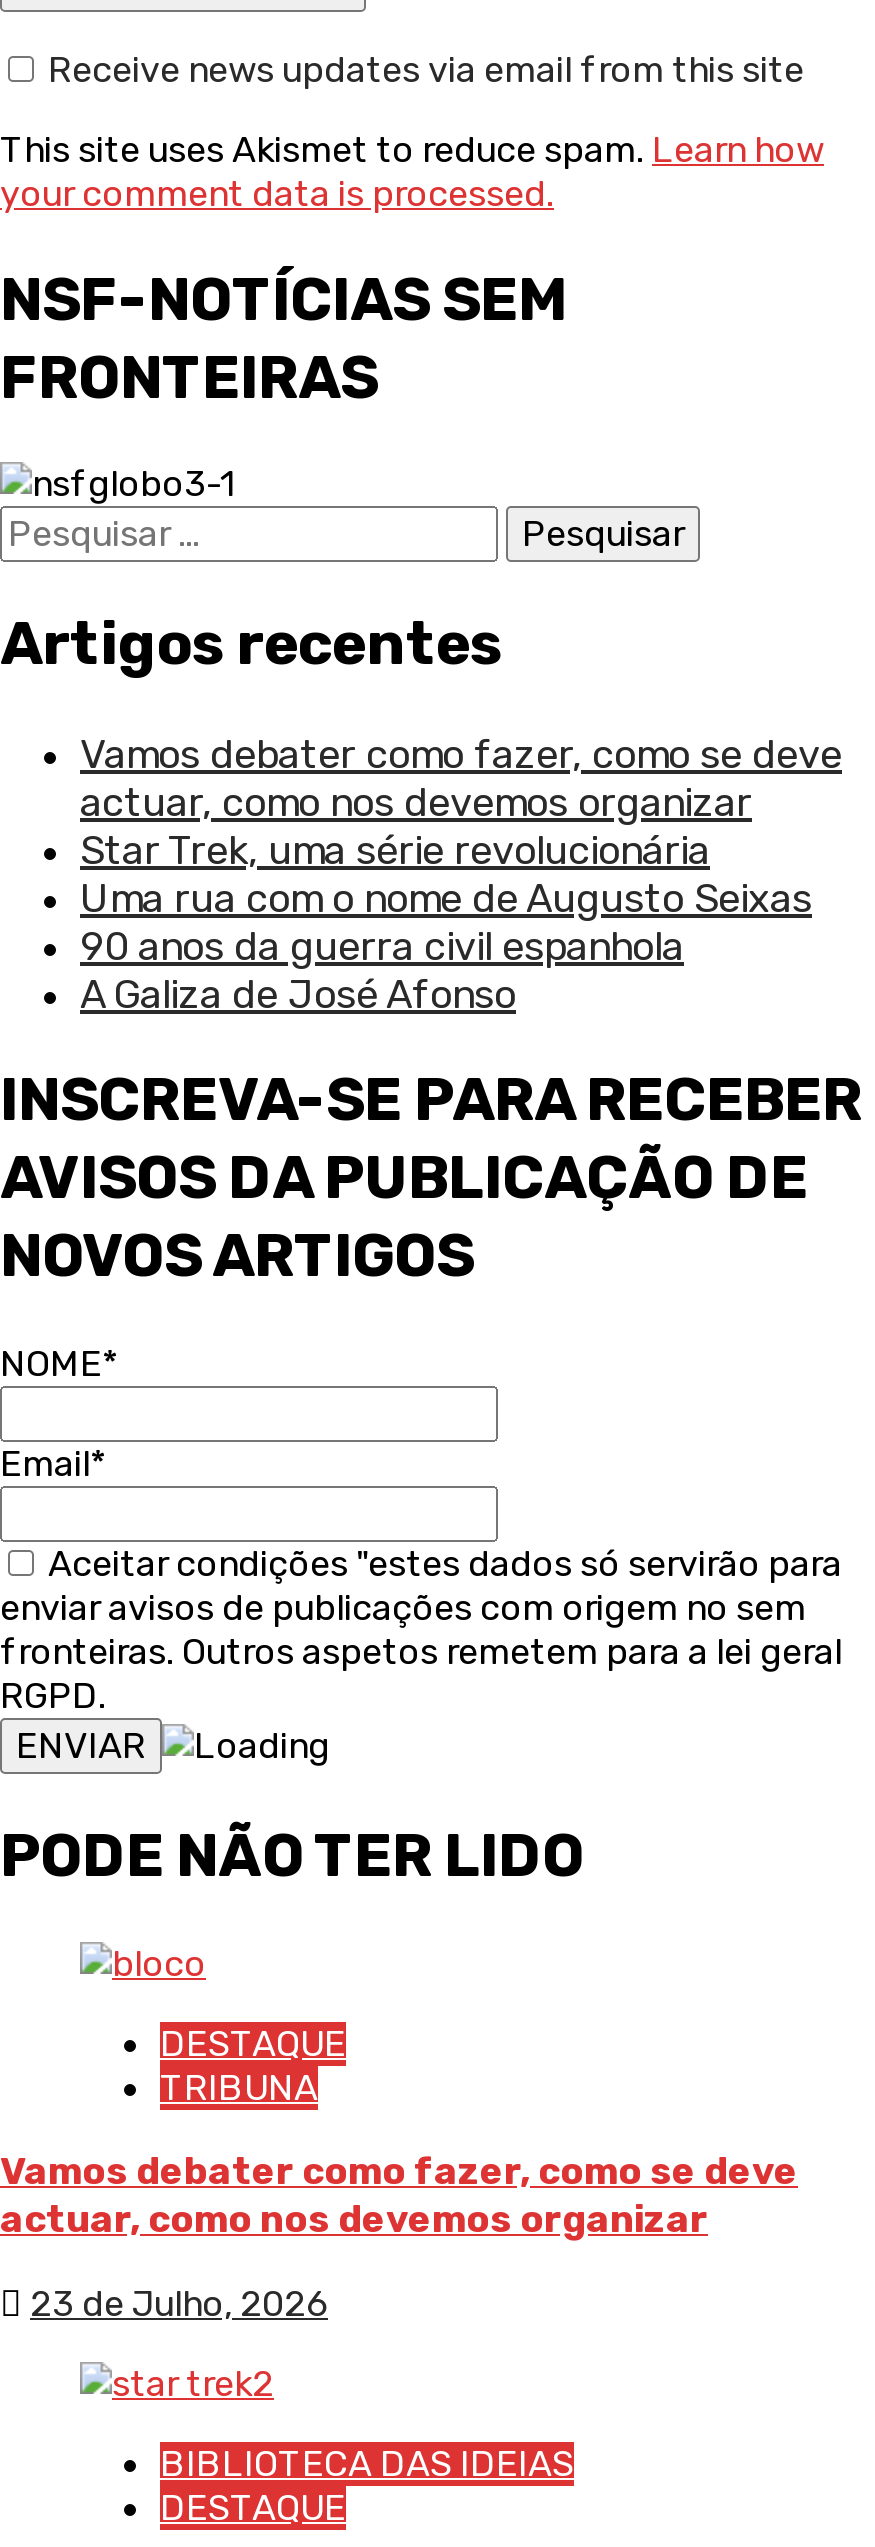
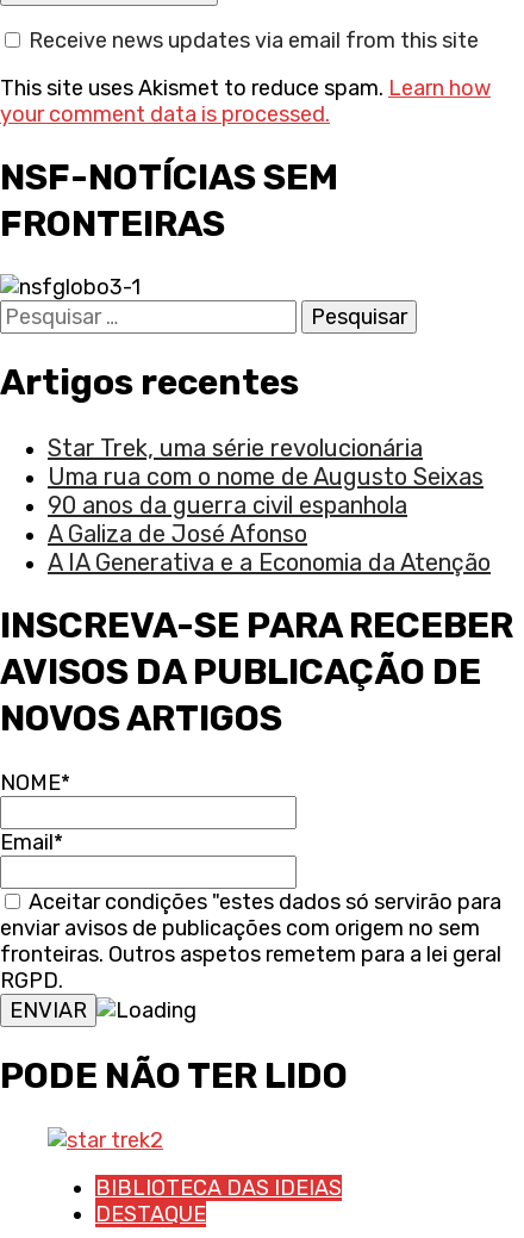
[80,730,842,826] Vamos debater como fazer, como se deve | actuar, como nos devemos organizar -> none
none -> [48,548,491,577] A IA Generativa e a Economia da Atenção
[0,2021,798,2325] DESTAQUE | TRIBUNA | Vamos debater como fazer, como se deve | actuar, como nos devemos organizar | 23 de Julho, 2026 -> none

